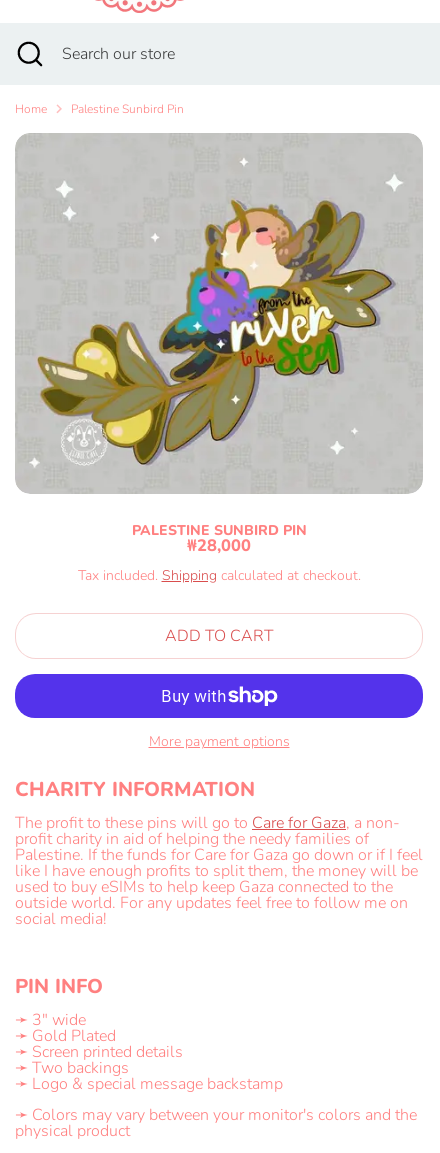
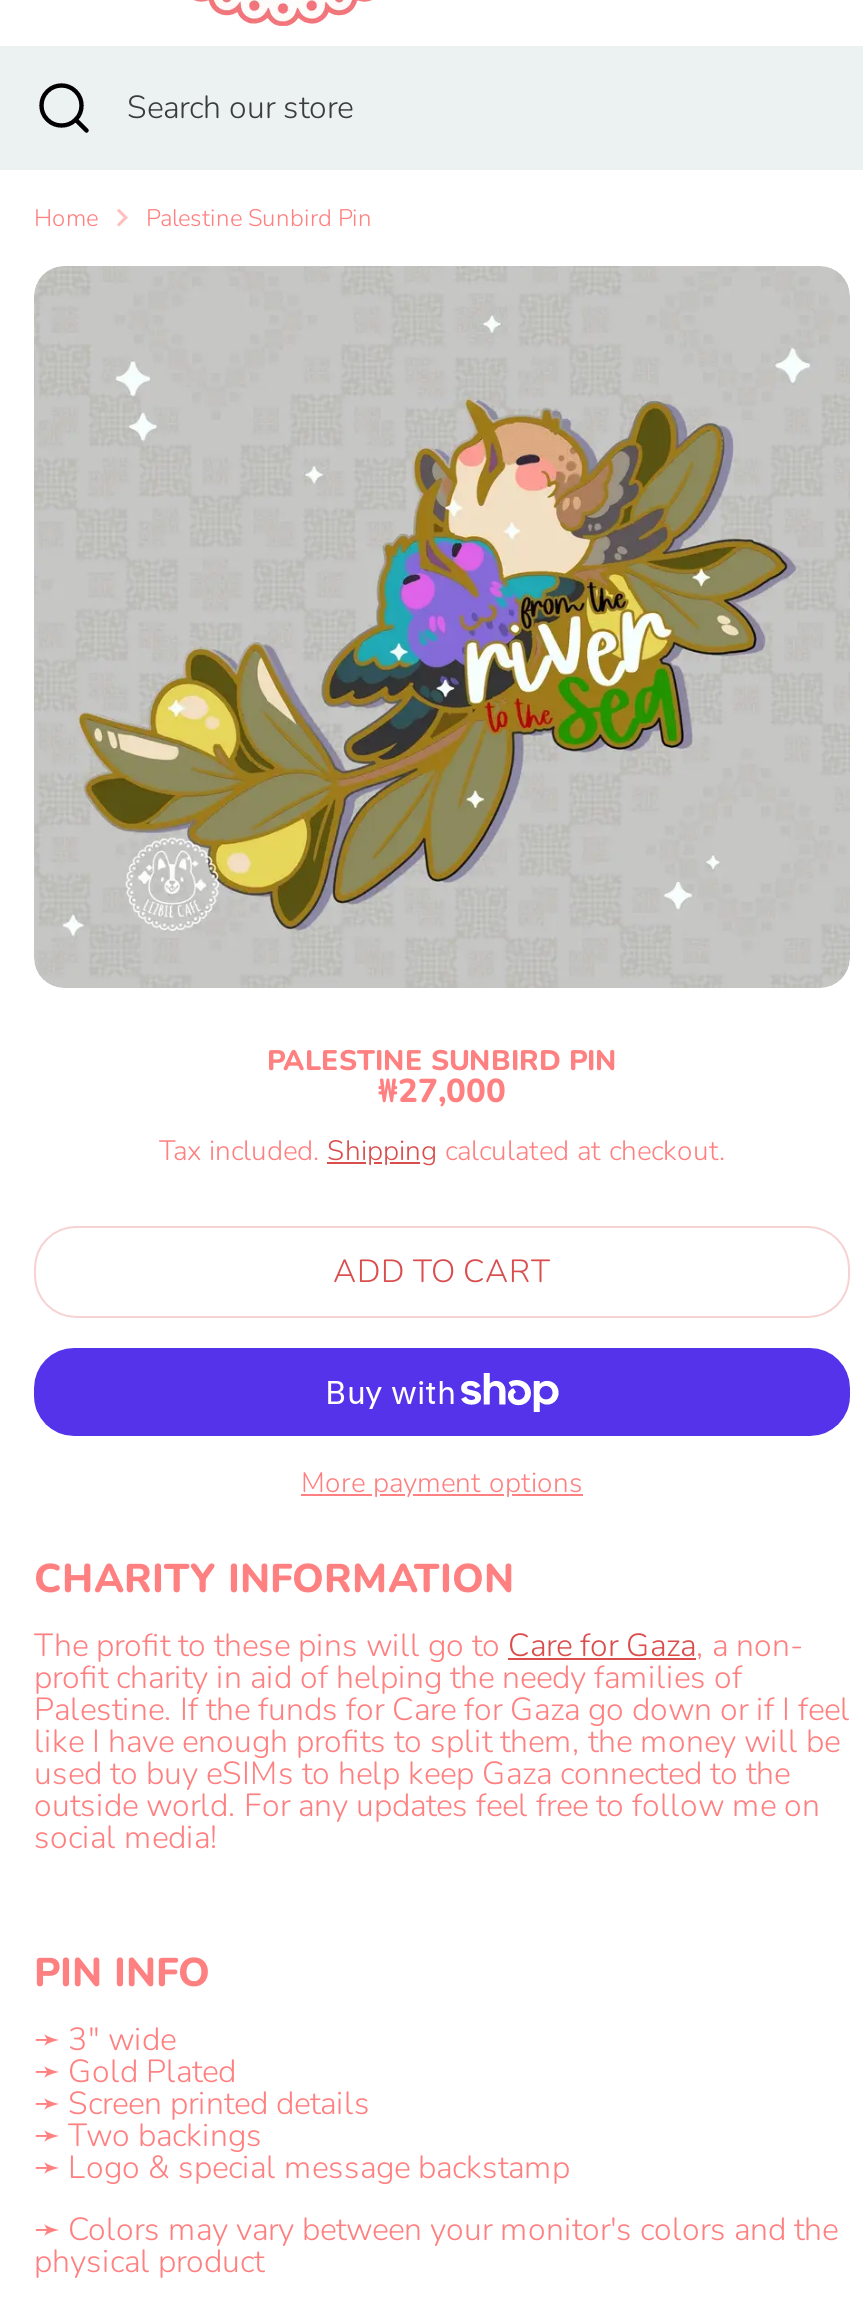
[187,534,251,557] ₩28,000 -> [378,1068,506,1114] ₩27,000

